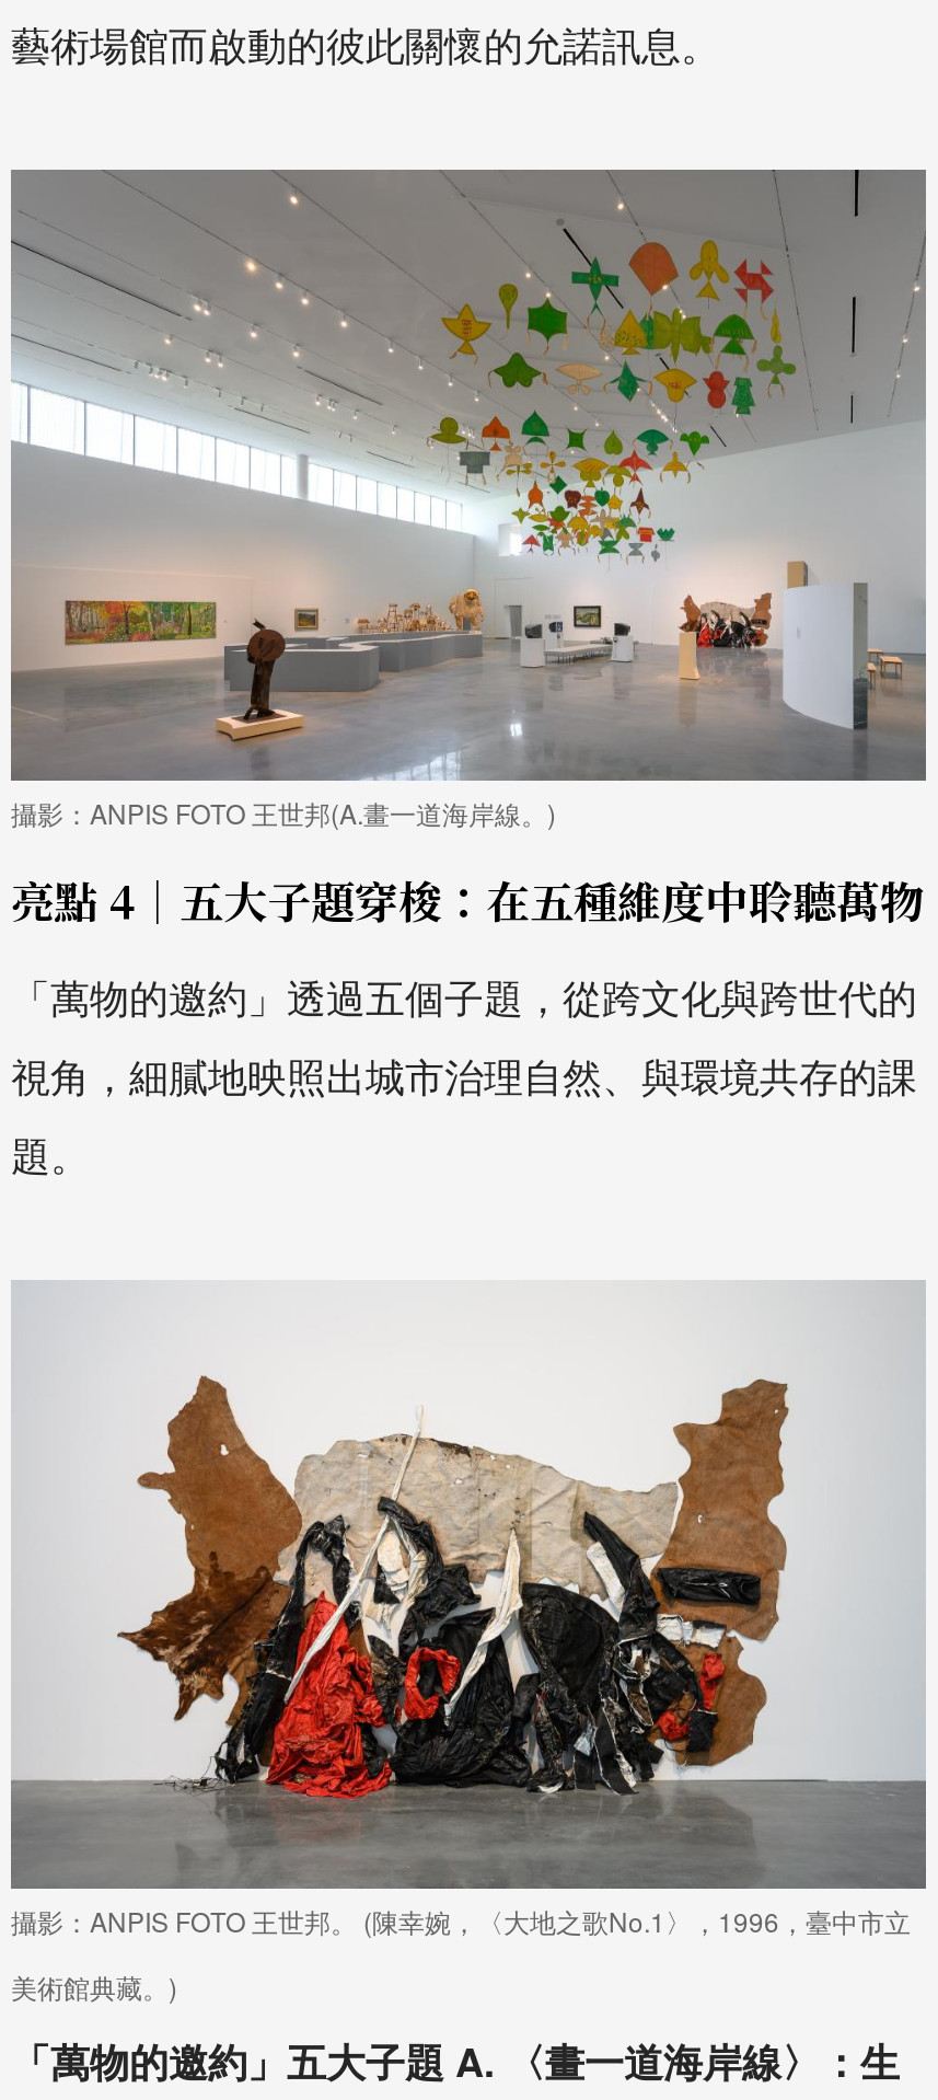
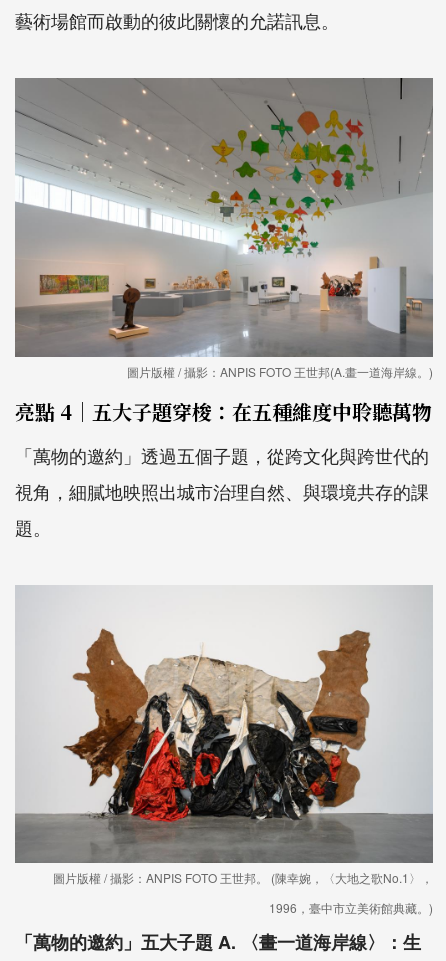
[11,793,556,831] 攝影：ANPIS FOTO 王世邦(A.畫一道海岸線。) -> [127,363,433,380] 圖片版權 / 攝影：ANPIS FOTO 王世邦(A.畫一道海岸線。)
[11,1902,911,1939] 攝影：ANPIS FOTO 王世邦。 (陳幸婉，〈大地之歌No.1〉，1996，臺中市立 -> [53,869,433,886] 圖片版權 / 攝影：ANPIS FOTO 王世邦。 (陳幸婉，〈大地之歌No.1〉，
[11,1968,177,2005] 美術館典藏。) -> [269,899,433,916] 1996，臺中市立美術館典藏。)

